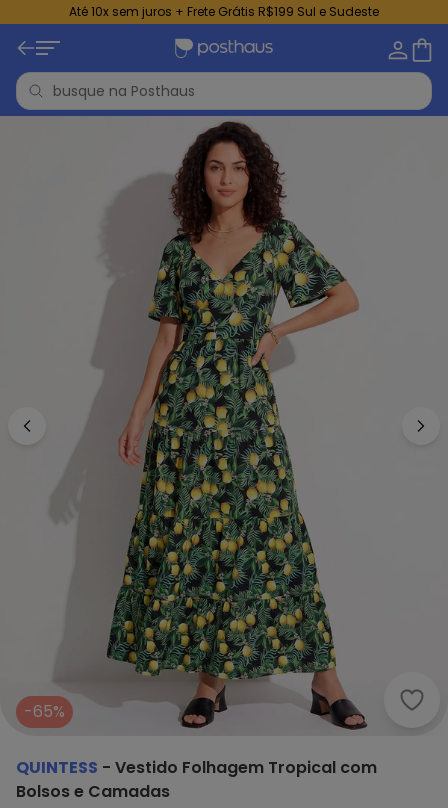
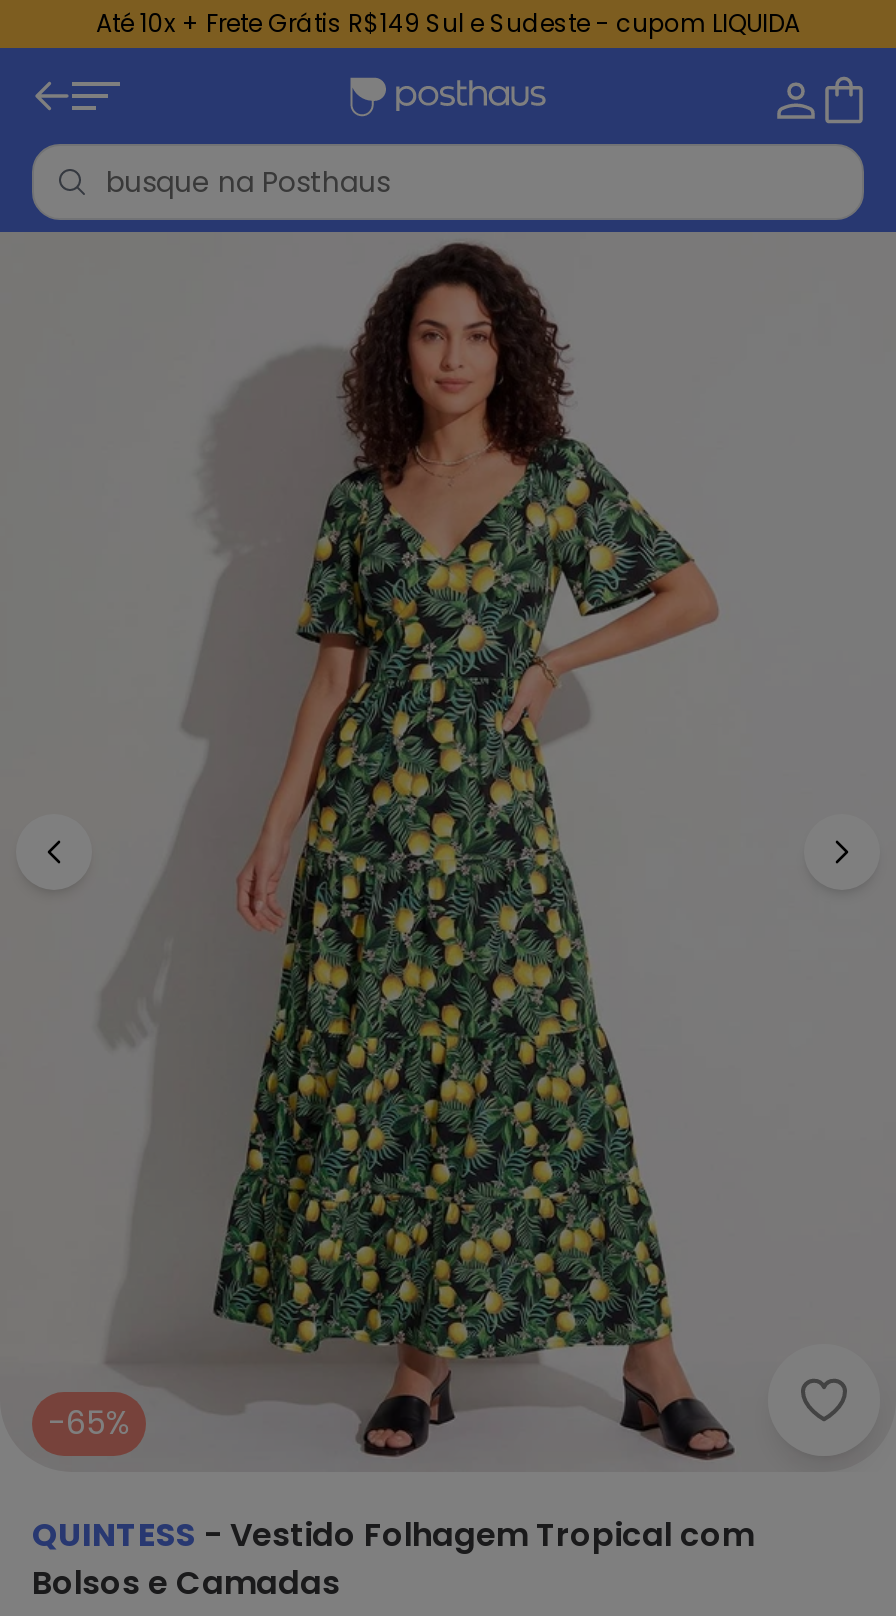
[69,3,379,20] Até 10x sem juros + Frete Grátis R$199 Sul e Sudeste -> [96,6,800,40] Até 10x + Frete Grátis R$149 Sul e Sudeste - cupom LIQUIDA

